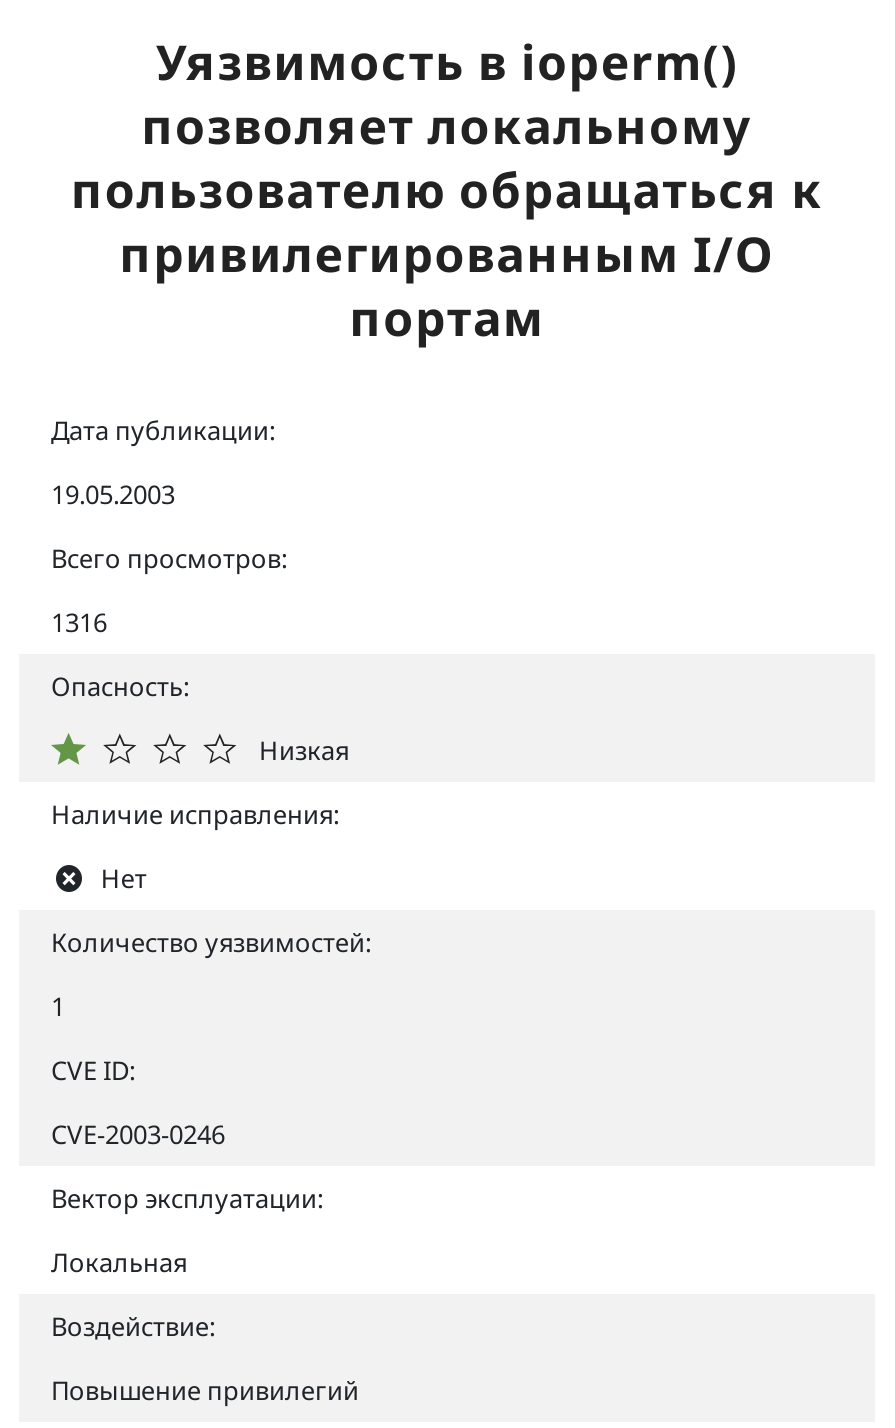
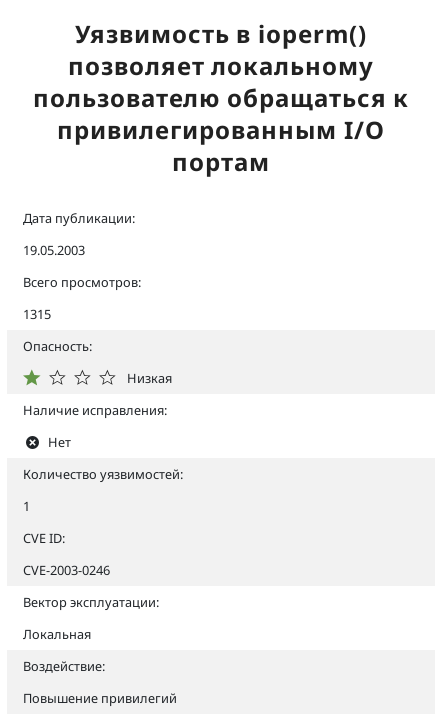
[51,603,107,639] 1316 -> [23,305,51,323] 1315

